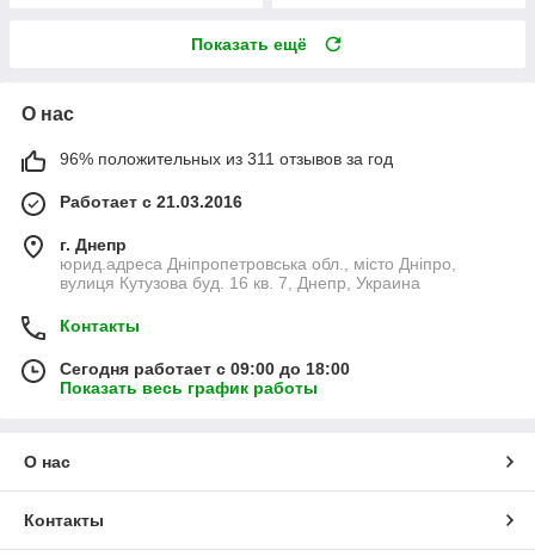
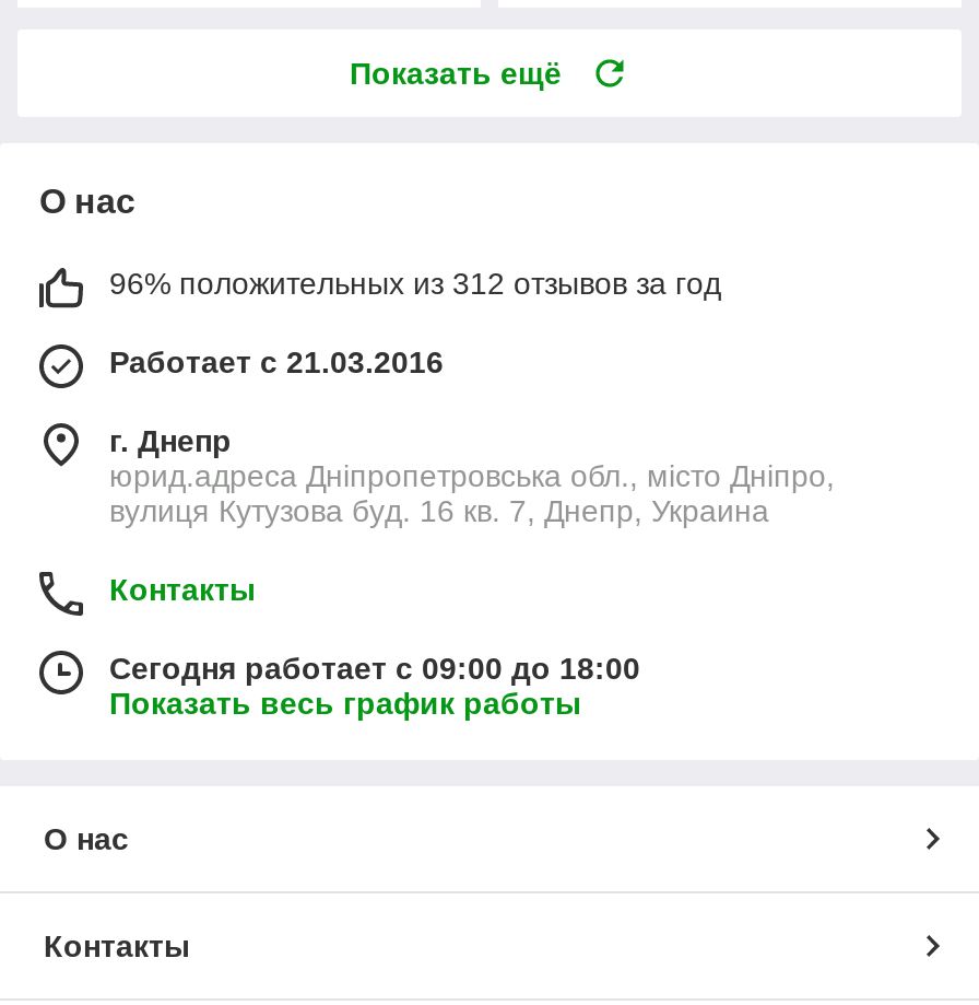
[60,149,393,168] 96% положительных из 311 отзывов за год -> [109,265,721,300] 96% положительных из 312 отзывов за год

